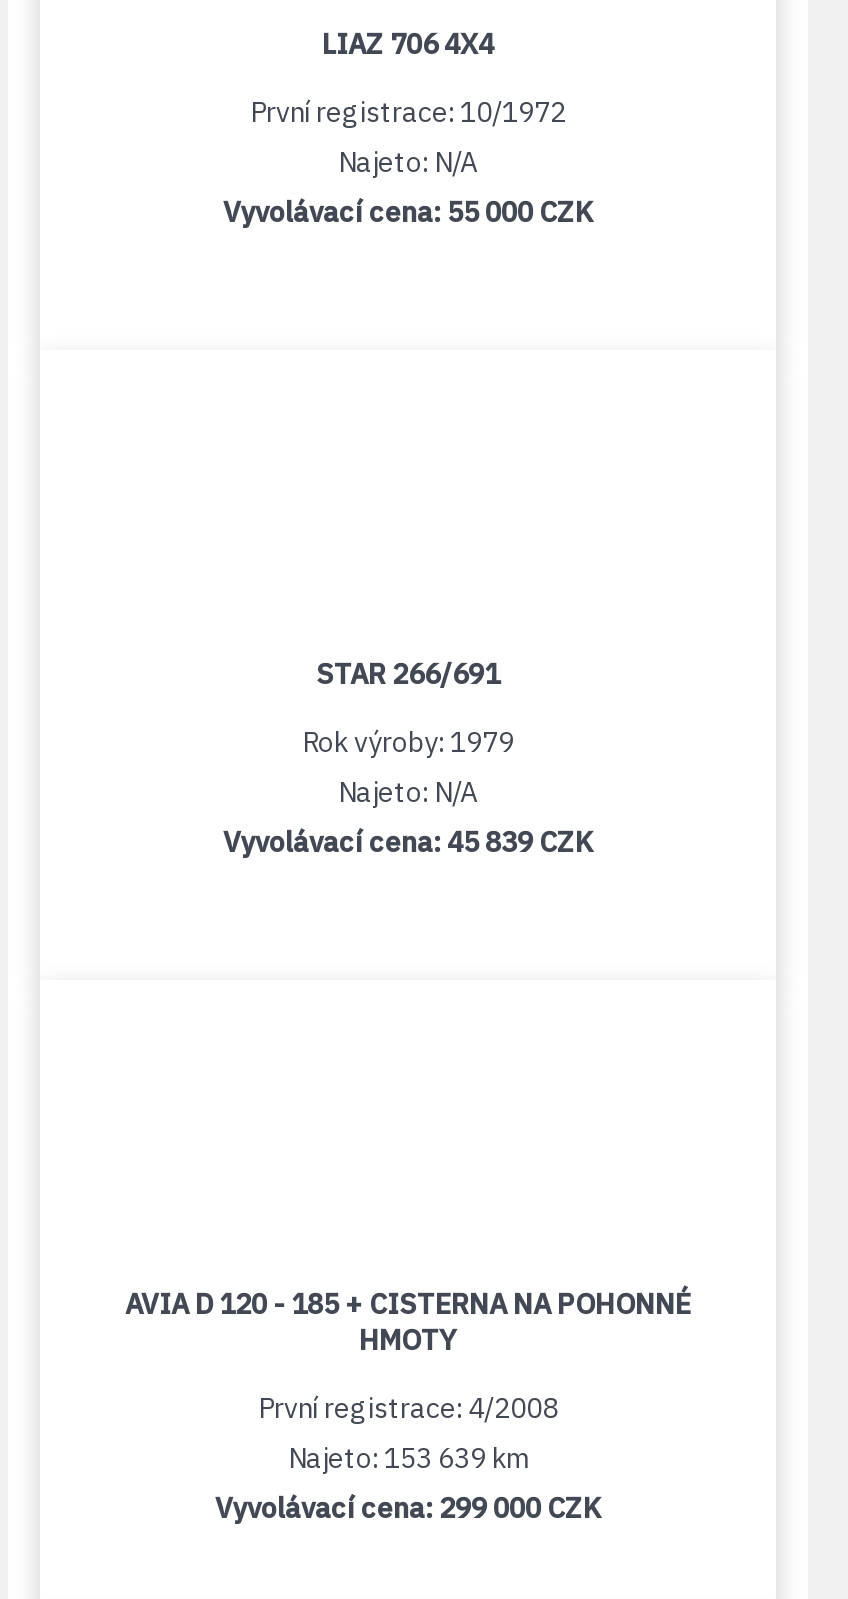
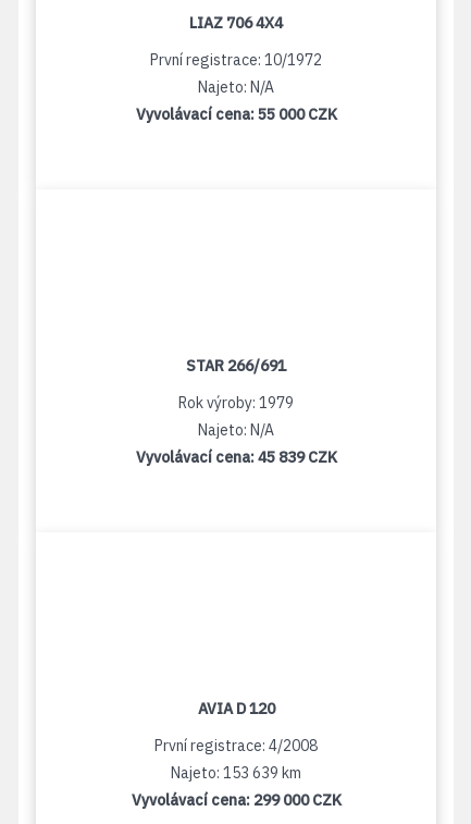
[125,1286,691,1358] AVIA D 120 - 185 + CISTERNA NA POHONNÉ | HMOTY -> [197,699,275,719] AVIA D 120

